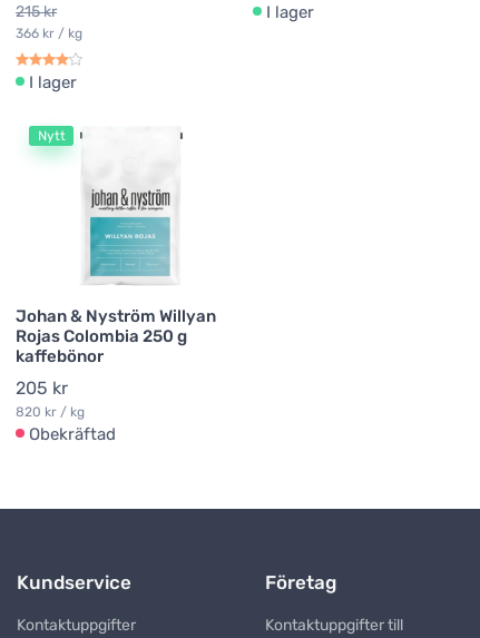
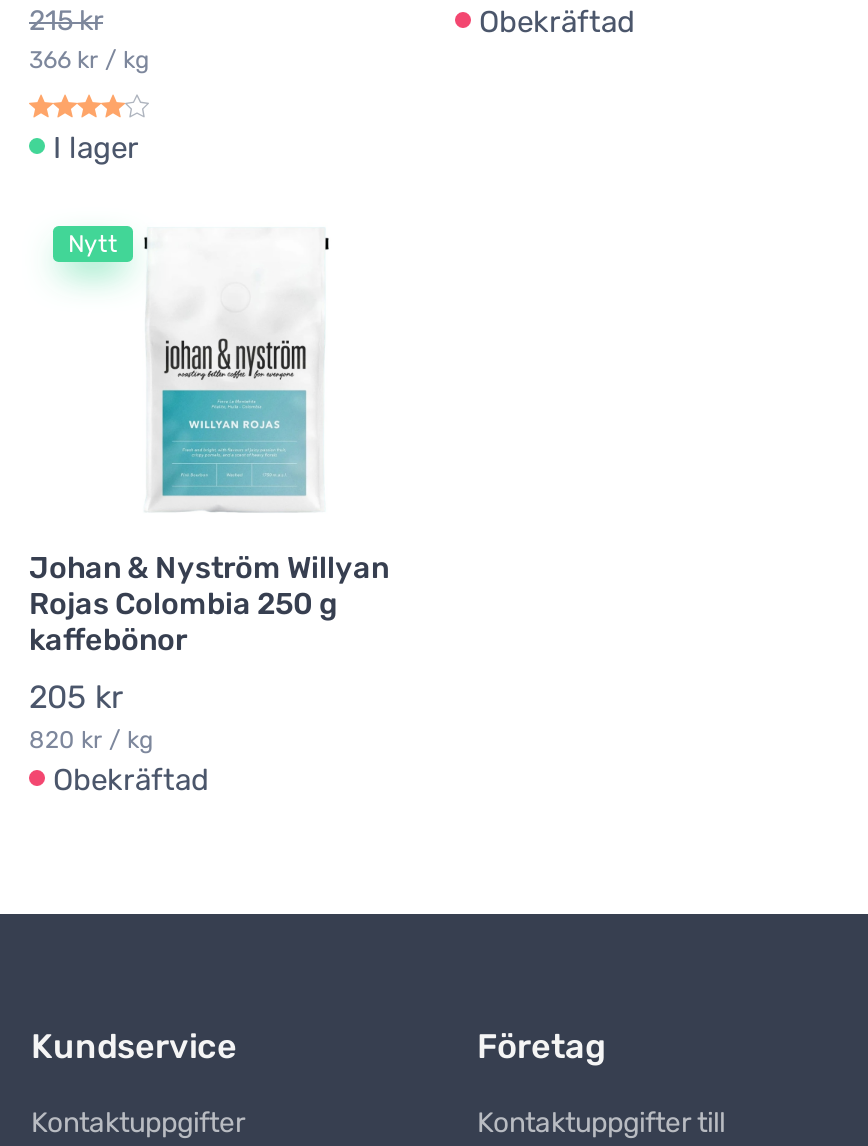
[266,2,314,22] I lager -> [479,4,635,40] Obekräftad

